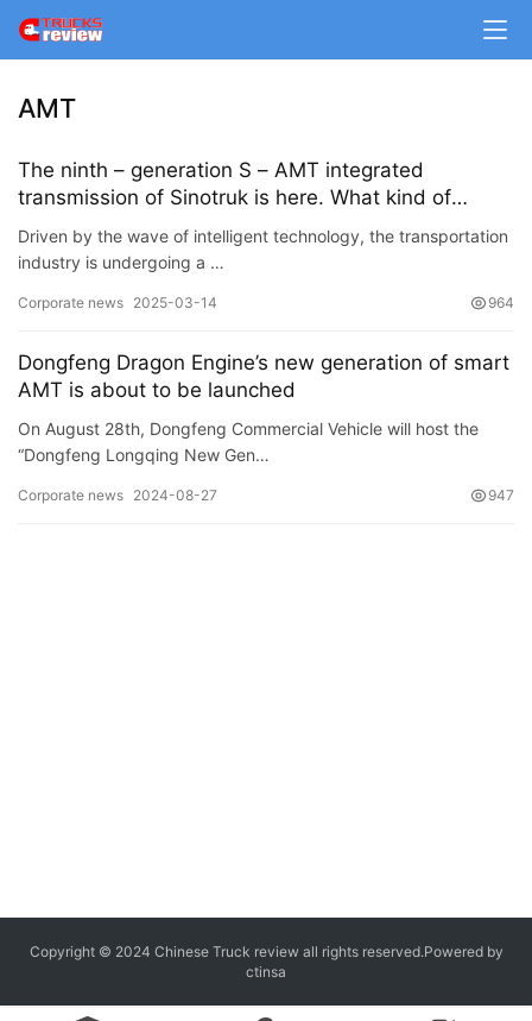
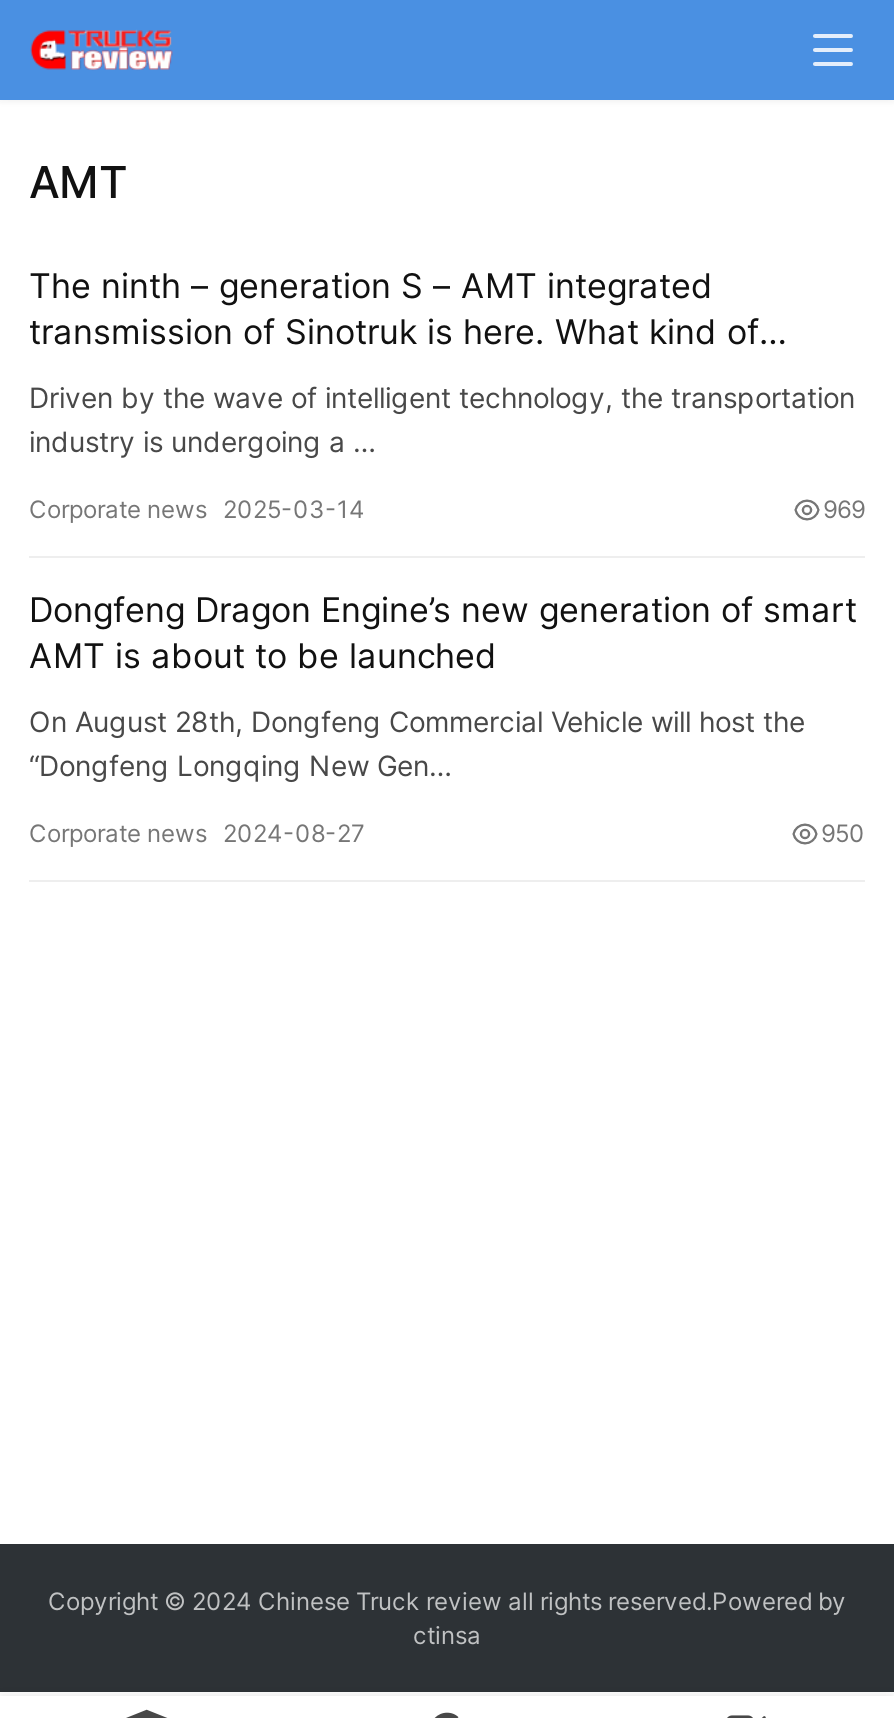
[488,294,514,311] 964 -> [823,494,865,524] 969
[488,486,514,504] 947 -> [821,818,865,848] 950

